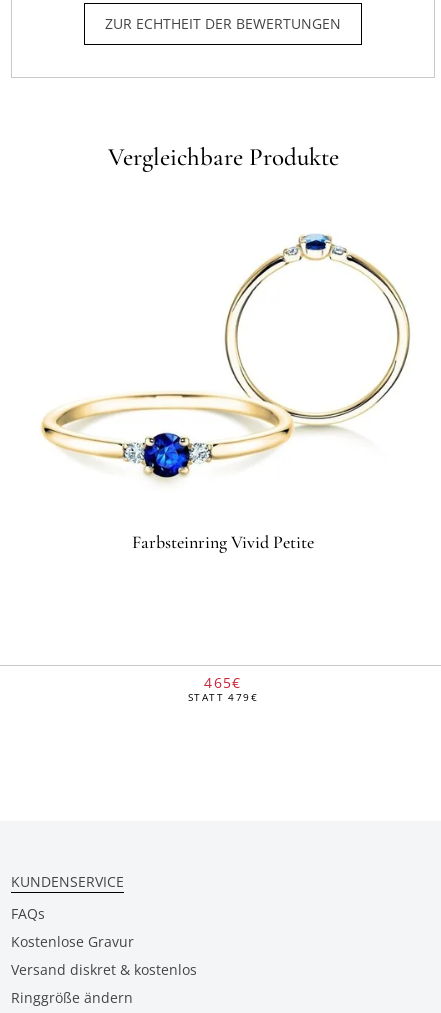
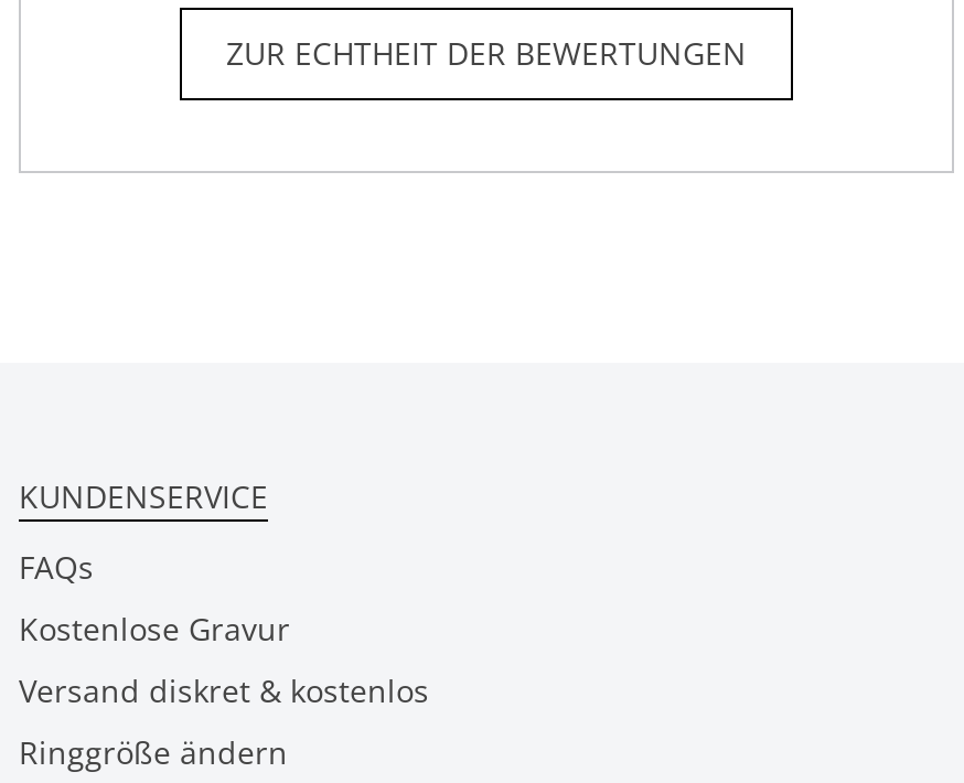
[107,142,338,172] Vergleichbare Produkte -> none
[40,234,411,483] [image] -> none
[132,531,314,553] Farbsteinring Vivid Petite -> none
[188,673,258,704] 465€ | STATT 479€ -> none

